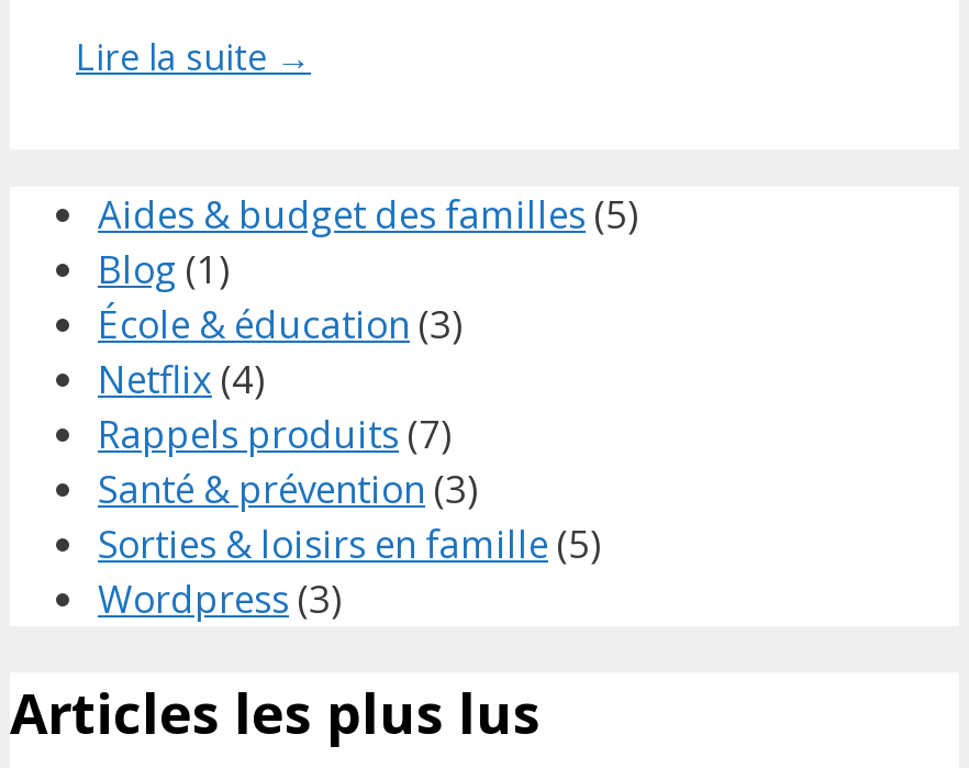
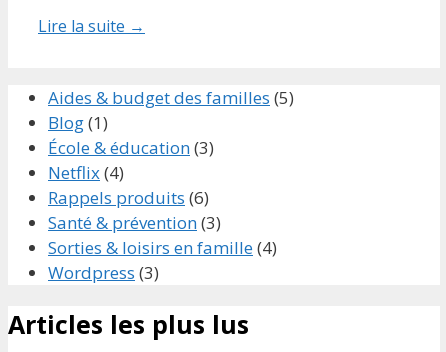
[98,408,452,459] Rappels produits (7) -> [48,186,209,209] Rappels produits (6)
[98,518,601,569] Sorties & loisirs en famille (5) -> [48,236,277,259] Sorties & loisirs en famille (4)

